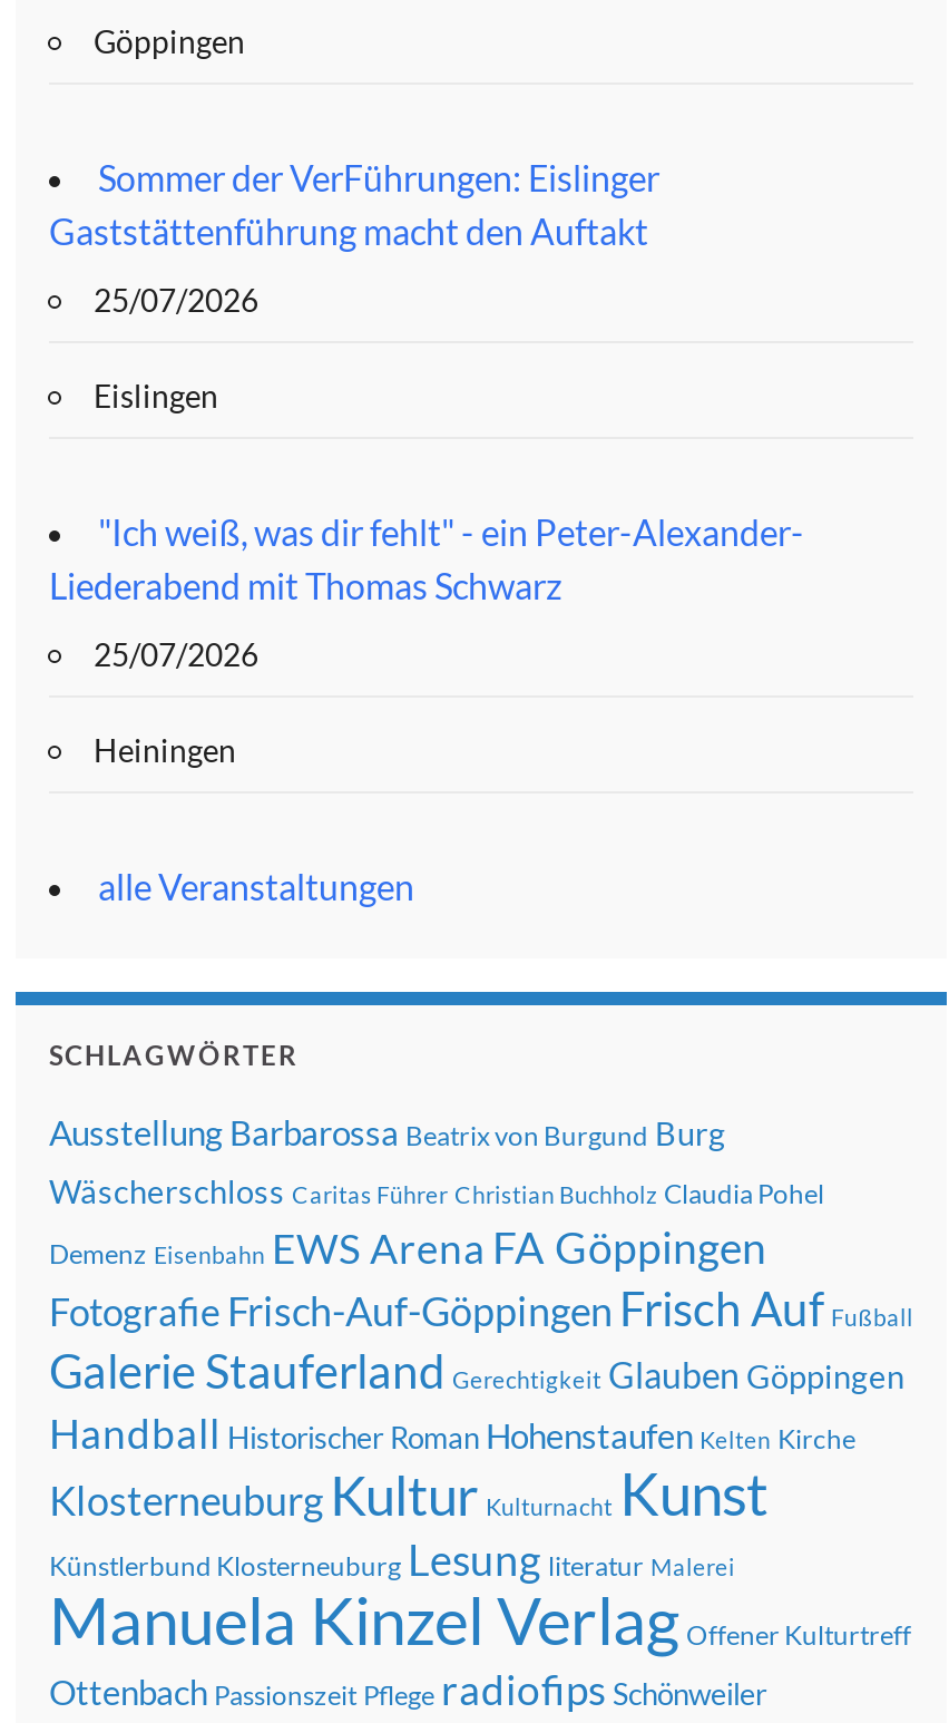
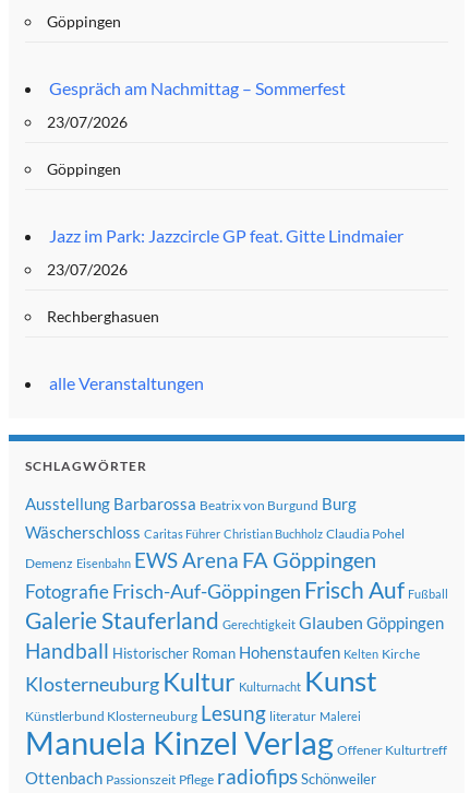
[49,156,659,252] Sommer der VerFührungen: Eislinger | Gaststättenführung macht den Auftakt -> [49,78,346,98] Gespräch am Nachmittag – Sommerfest
[94,281,258,319] 25/07/2026 -> [47,113,128,131] 23/07/2026
[94,377,218,415] Eislingen -> [47,160,121,178] Göppingen
[49,511,804,607] "Ich weiß, was dir fehlt" - ein Peter-Alexander- | Liederabend mit Thomas Schwarz -> [49,225,403,246] Jazz im Park: Jazzcircle GP feat. Gitte Lindmaier
[94,635,258,673] 25/07/2026 -> [47,260,128,279] 23/07/2026
[94,731,236,769] Heiningen -> [47,307,159,326] Rechberghasuen

